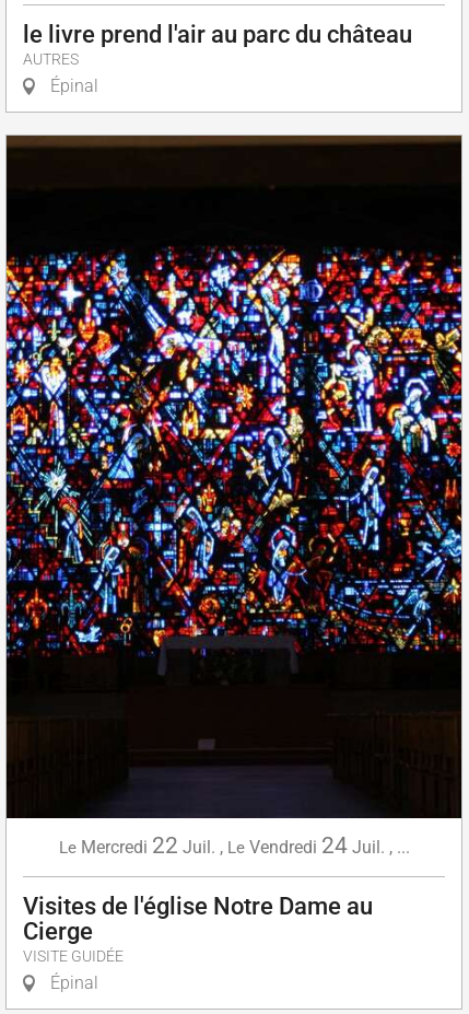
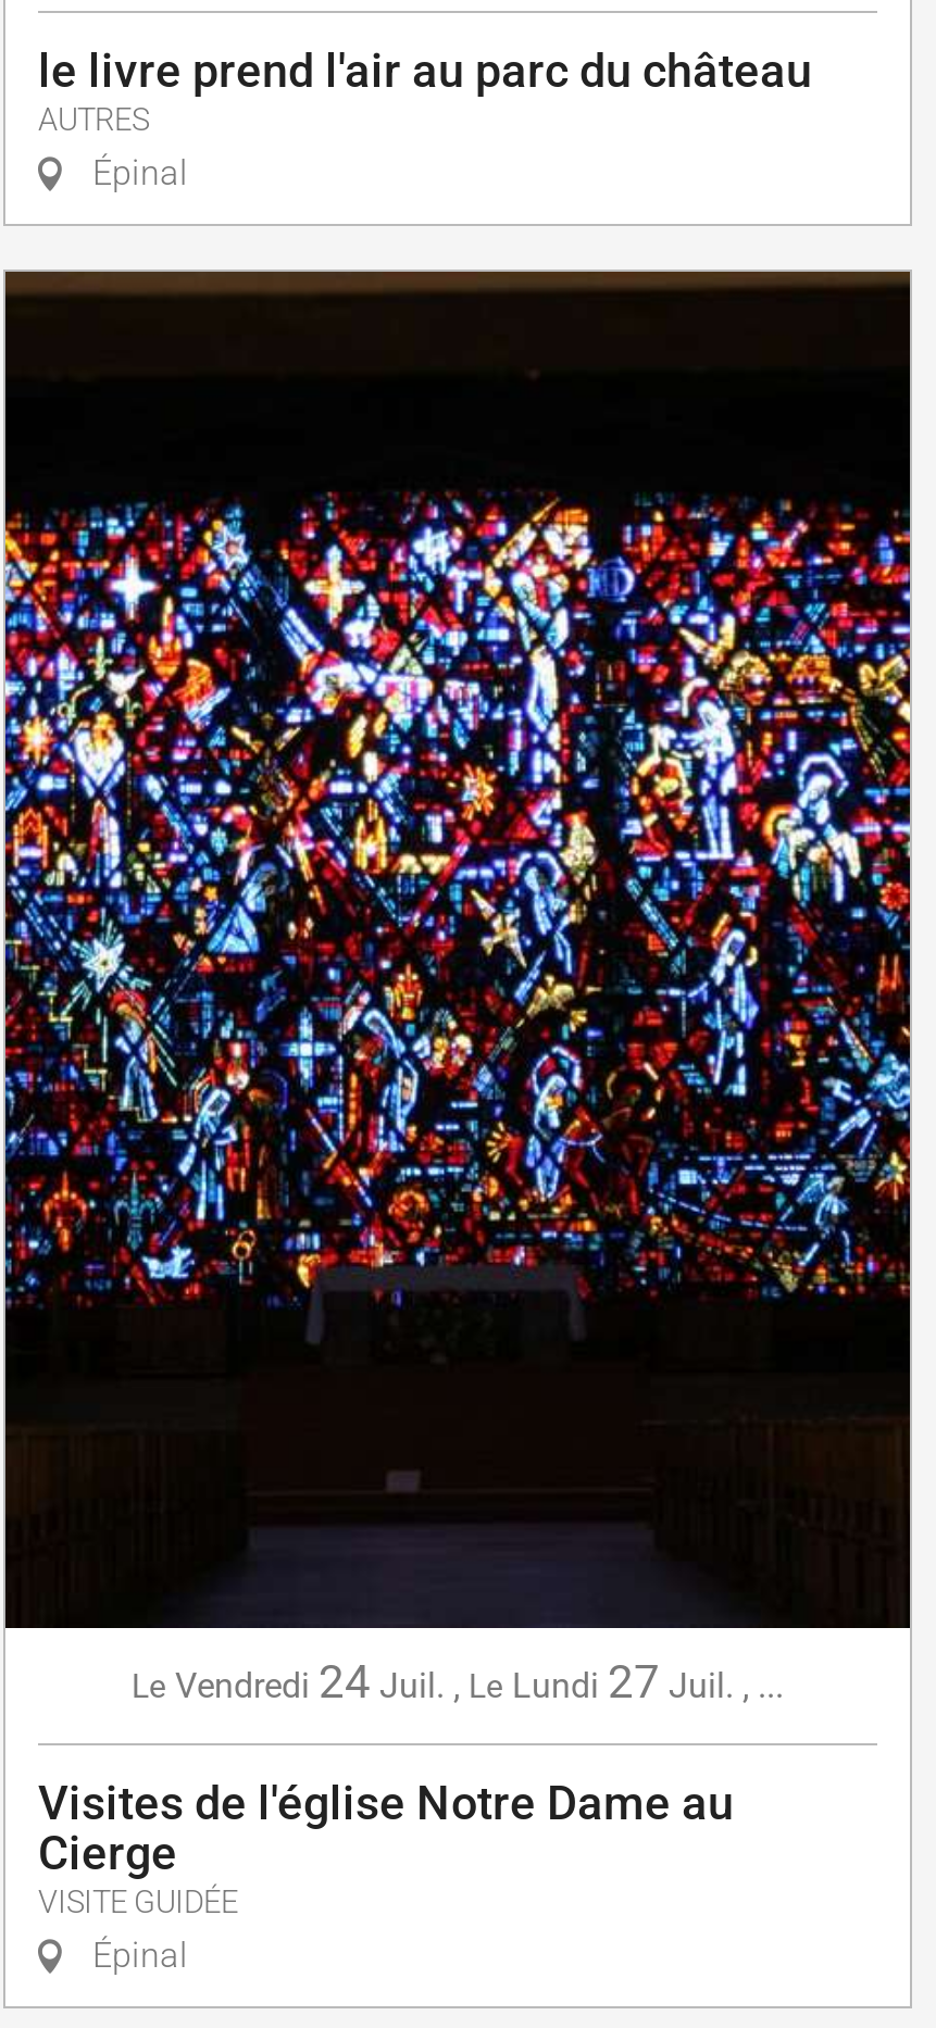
[58,832,409,859] Le Mercredi 22 Juil., Le Vendredi 24 Juil.,... -> [132,1656,784,1708] Le Vendredi 24 Juil., Le Lundi 27 Juil.,...

